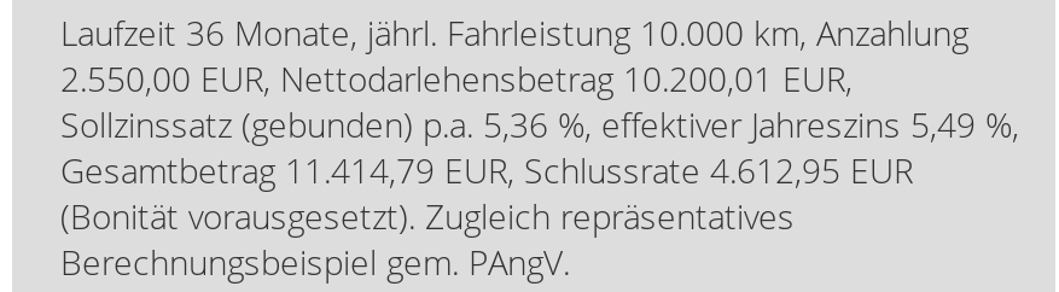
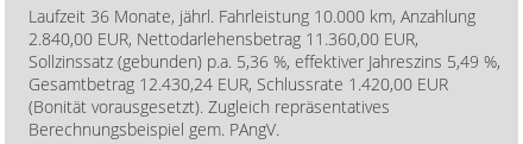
[60,55,853,100] 2.550,00 EUR, Nettodarlehensbetrag 10.200,01 EUR, -> [29,27,418,50] 2.840,00 EUR, Nettodarlehensbetrag 11.360,00 EUR,
[60,146,913,192] Gesamtbetrag 11.414,79 EUR, Schlussrate 4.612,95 EUR -> [29,72,448,95] Gesamtbetrag 12.430,24 EUR, Schlussrate 1.420,00 EUR

